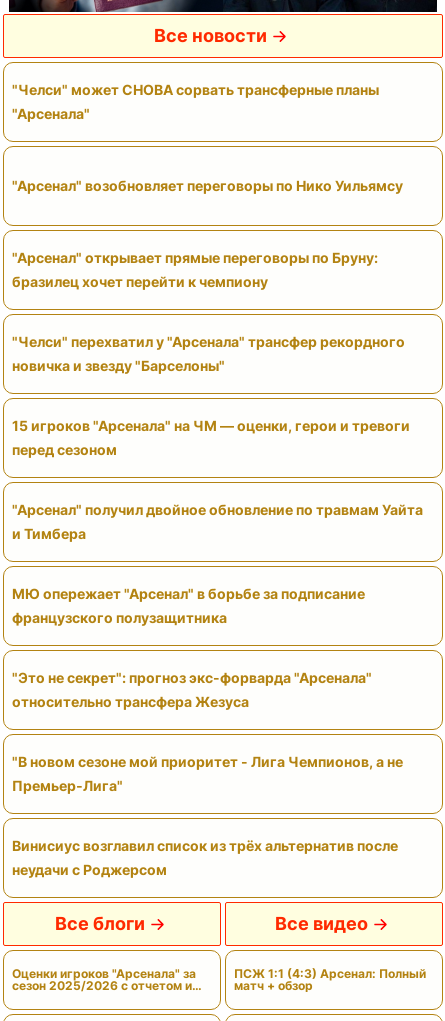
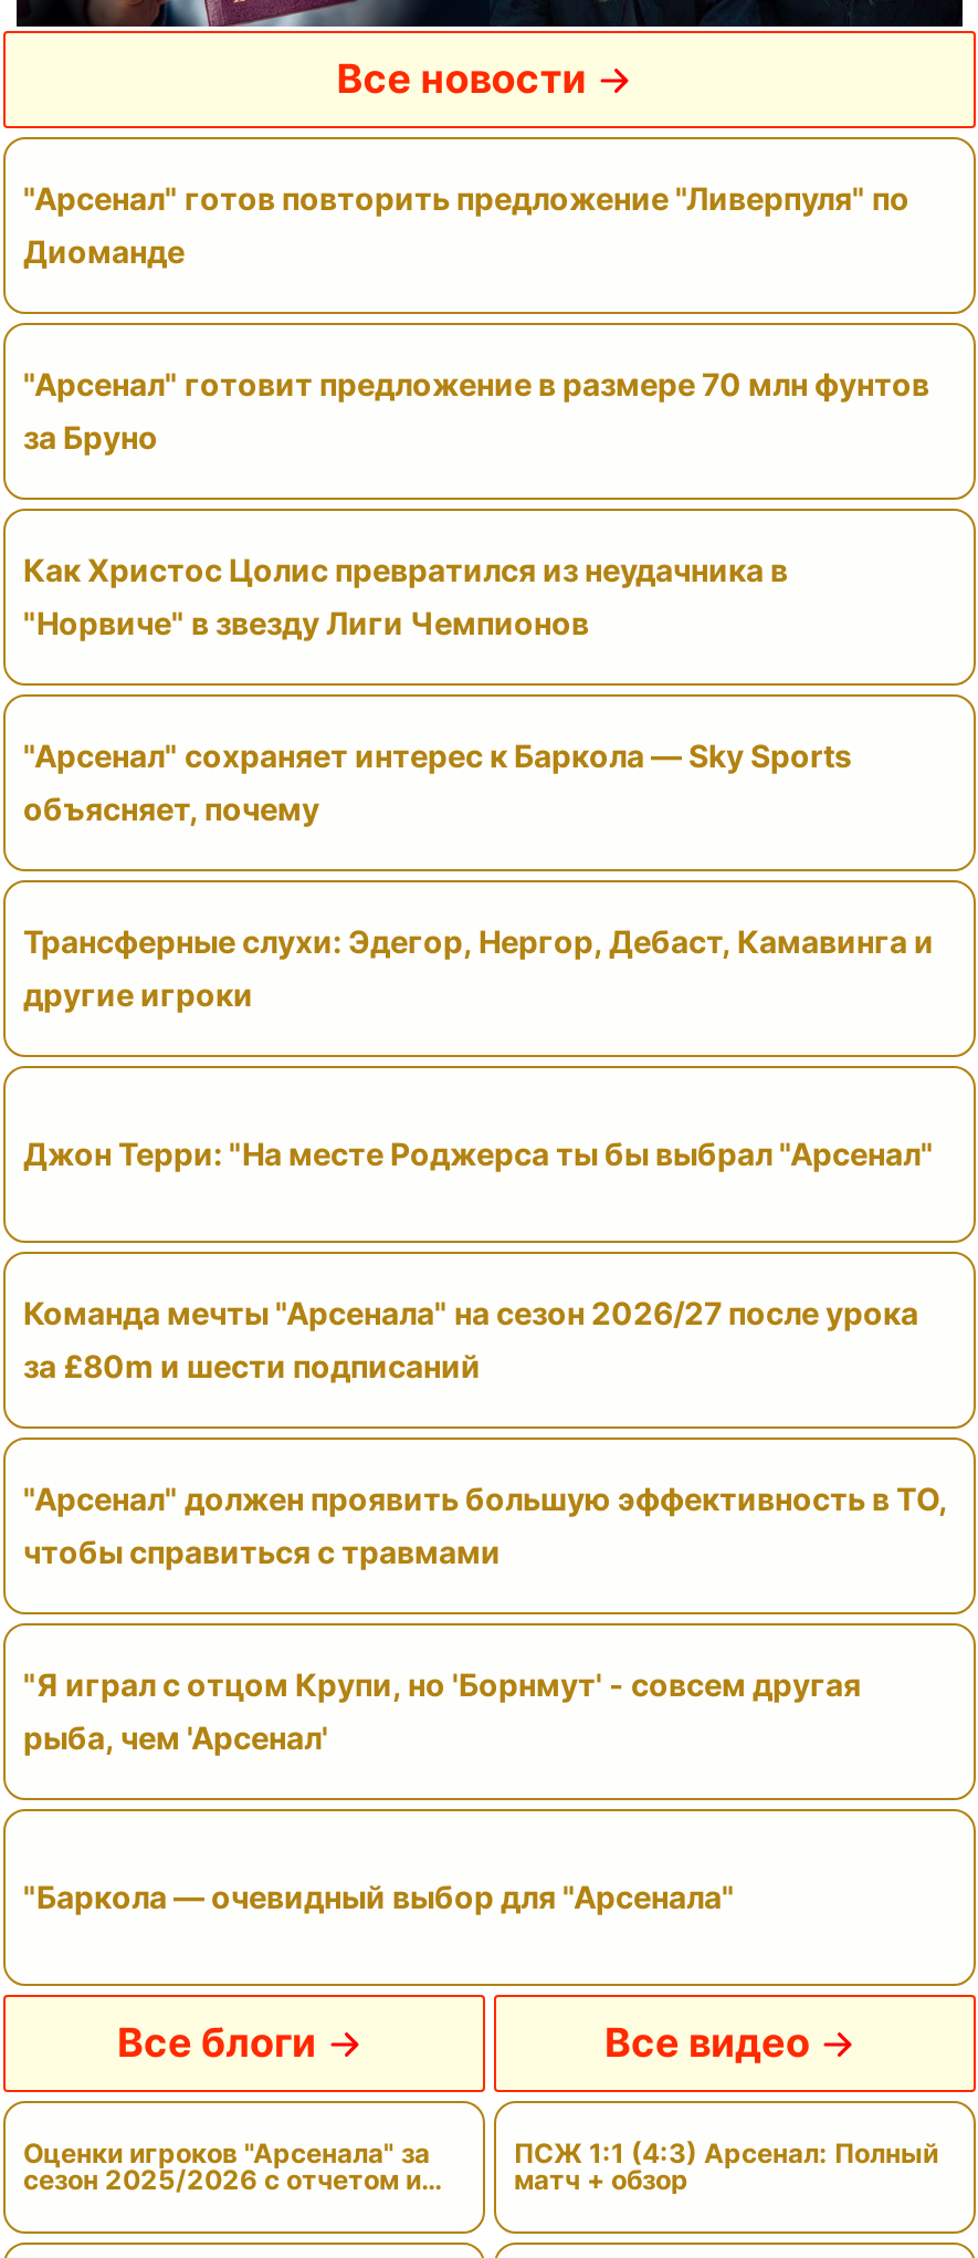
[12,81,379,122] "Челси" может СНОВА сорвать трансферные планы | "Арсенала" -> [23,179,909,270] "Арсенал" готов повторить предложение "Ливерпуля" по | Диоманде
[12,177,403,194] "Арсенал" возобновляет переговоры по Нико Уильямсу -> [23,365,929,456] "Арсенал" готовит предложение в размере 70 млн фунтов | за Бруно
[12,249,378,290] "Арсенал" открывает прямые переговоры по Бруну: | бразилец хочет перейти к чемпиону -> [23,551,788,642] Как Христос Цолис превратился из неудачника в | "Норвиче" в звезду Лиги Чемпионов
[12,333,405,374] "Челси" перехватил у "Арсенала" трансфер рекордного | новичка и звезду "Барселоны" -> [23,737,852,827] "Арсенал" сохраняет интерес к Баркола — Sky Sports | объясняет, почему
[12,417,410,458] 15 игроков "Арсенала" на ЧМ — оценки, герои и тревоги | перед сезоном -> [23,922,934,1013] Трансферные слухи: Эдегор, Нергор, Дебаст, Камавинга и | другие игроки
[12,501,423,542] "Арсенал" получил двойное обновление по травмам Уайта | и Тимбера -> [23,1135,934,1172] Джон Терри: "На месте Роджерса ты бы выбрал "Арсенал"
[12,585,365,626] МЮ опережает "Арсенал" в борьбе за подписание | французского полузащитника -> [23,1294,918,1385] Команда мечты "Арсенала" на сезон 2026/27 после урока | за £80m и шести подписаний
[12,669,372,710] "Это не секрет": прогноз экс-форварда "Арсенала" | относительно трансфера Жезуса -> [23,1480,947,1570] "Арсенал" должен проявить большую эффективность в ТО, | чтобы справиться с травмами
[12,753,403,794] "В новом сезоне мой приоритет - Лига Чемпионов, а не | Премьер‑Лига" -> [23,1666,861,1756] "Я играл с отцом Крупи, но 'Борнмут' - совсем другая | рыба, чем 'Арсенал'
[12,837,398,878] Винисиус возглавил список из трёх альтернатив после | неудачи с Роджерсом -> [23,1878,735,1915] "Баркола — очевидный выбор для "Арсенала"

